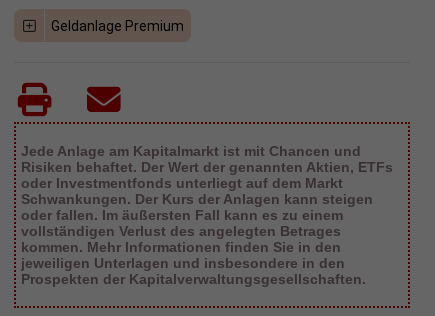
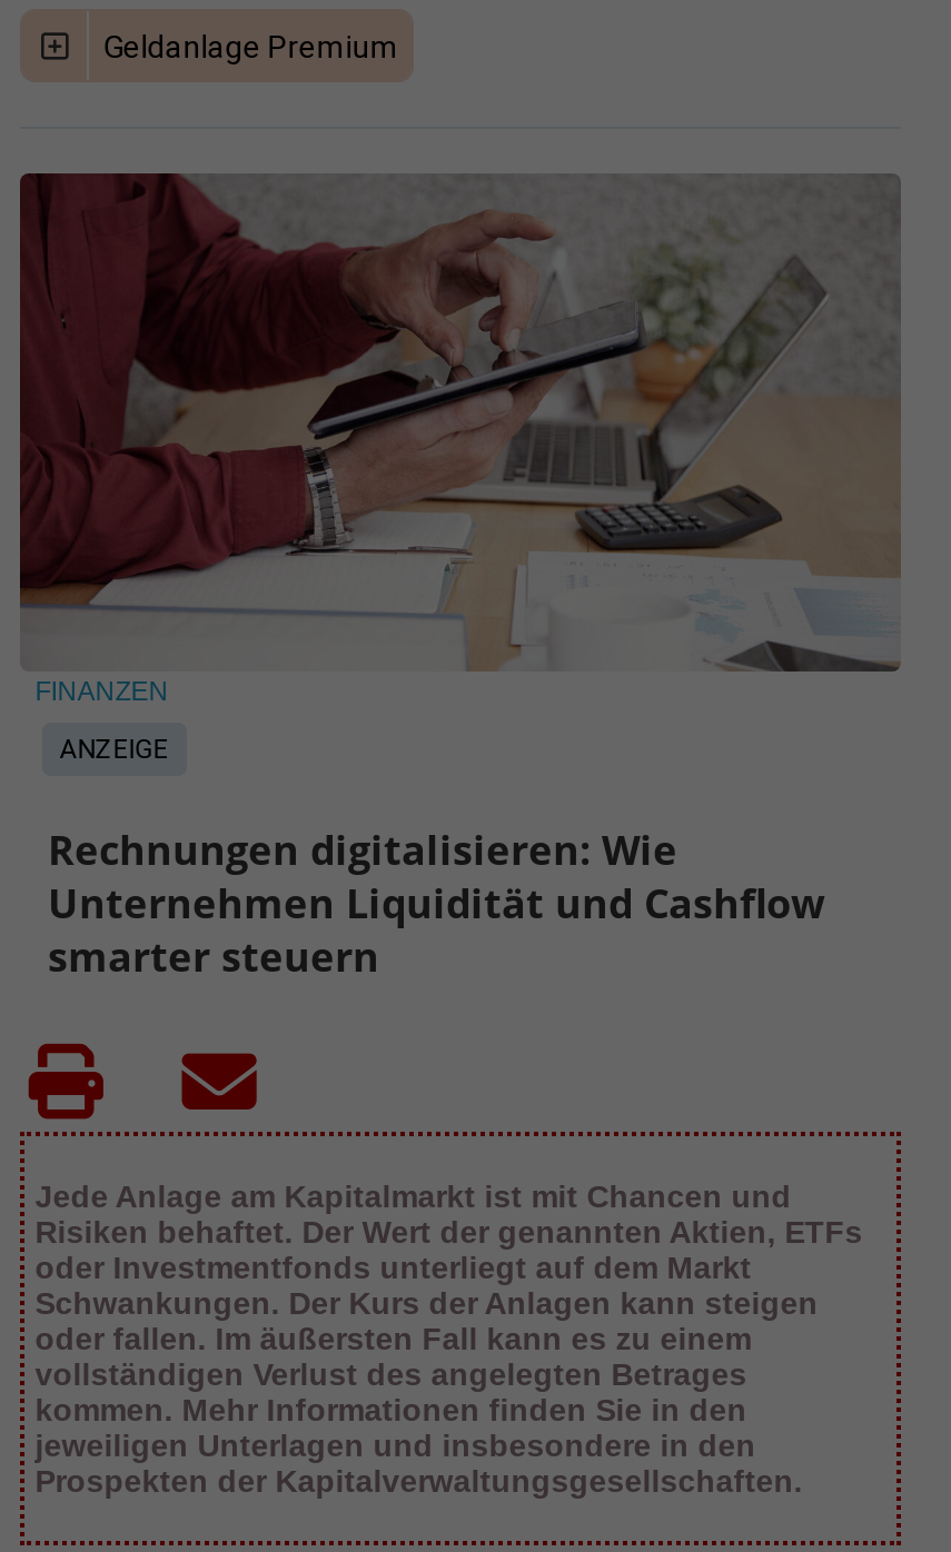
none -> [18,171,901,983] [image] | FINANZEN | Rechnungen digitalisieren: Wie | Unternehmen Liquidität und Cashflow | smarter steuern
none -> [59,733,168,764] ANZEIGE

